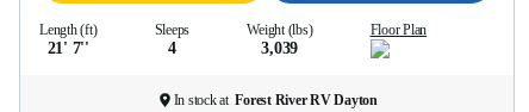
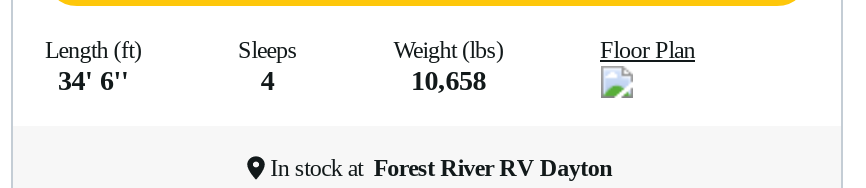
[47,39,89,57] 21' 7'' -> [58,66,129,96] 34' 6''
[261,39,298,57] 3,039 -> [411,66,486,96] 10,658

